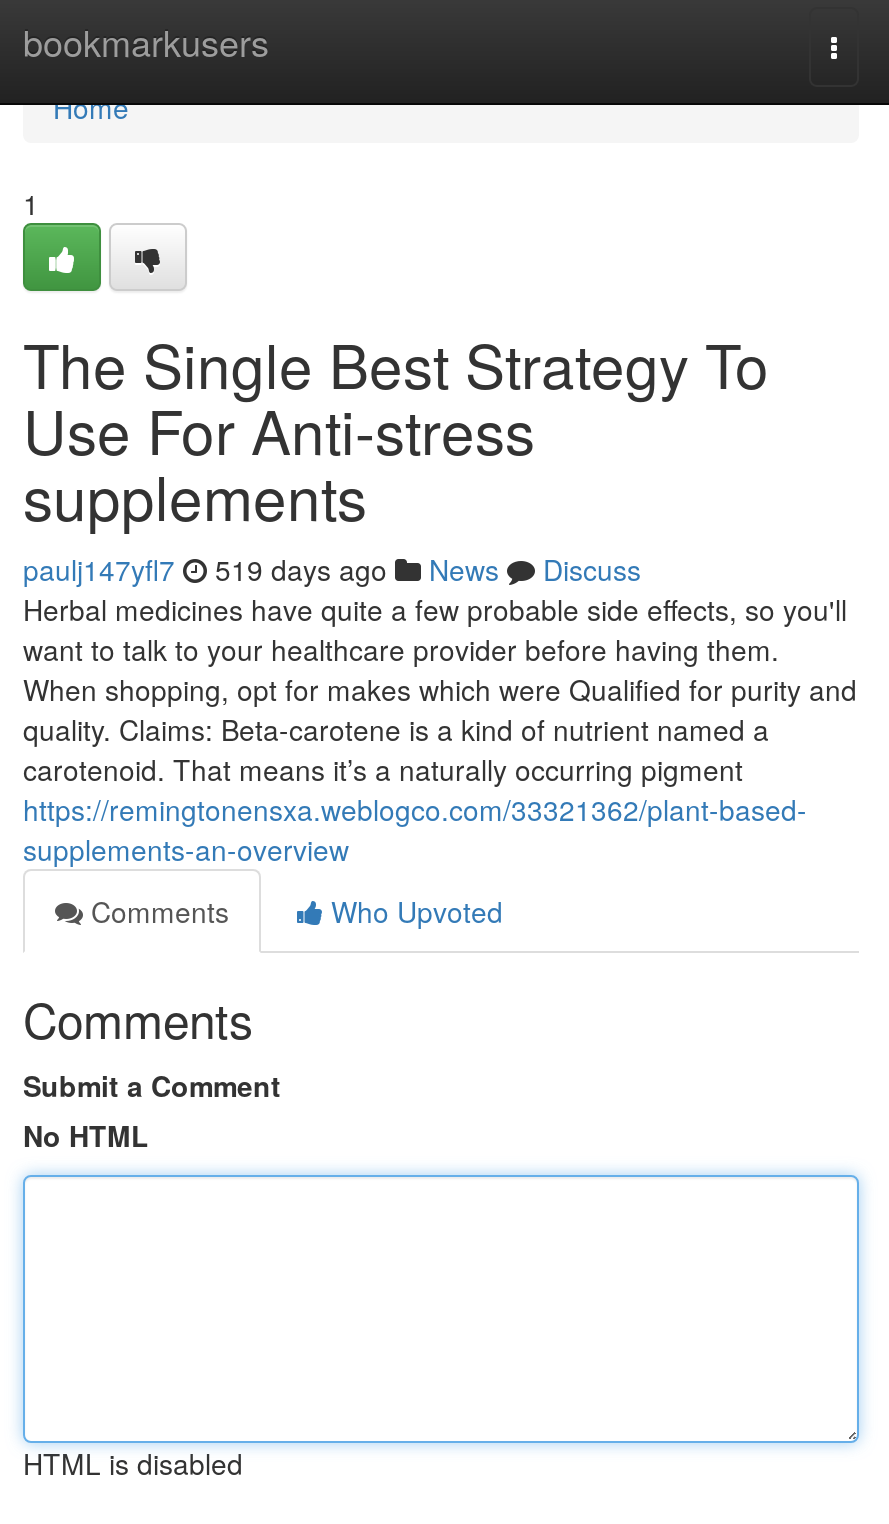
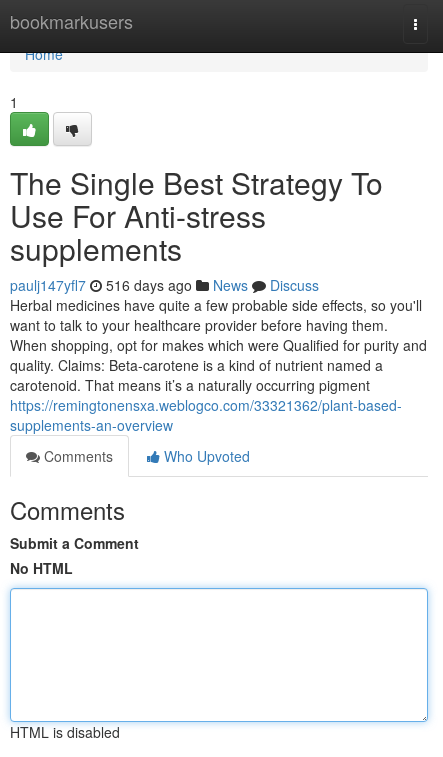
[23,549,641,589] paulj147yfl7 519 days ago News Discuss -> [10,275,319,295] paulj147yfl7 516 days ago News Discuss

